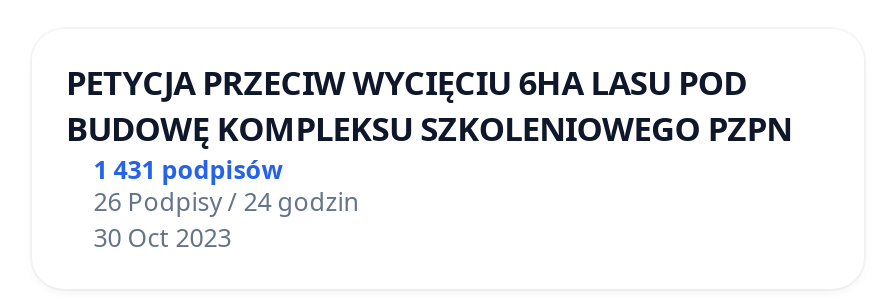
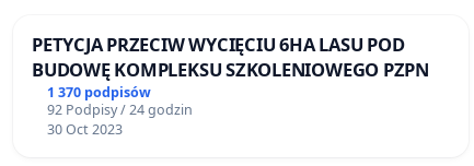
[94,152,284,186] 1 431 podpisów -> [47,83,151,102] 1 370 podpisów
[94,184,360,218] 26 Podpisy / 24 godzin -> [47,100,192,119] 92 Podpisy / 24 godzin

